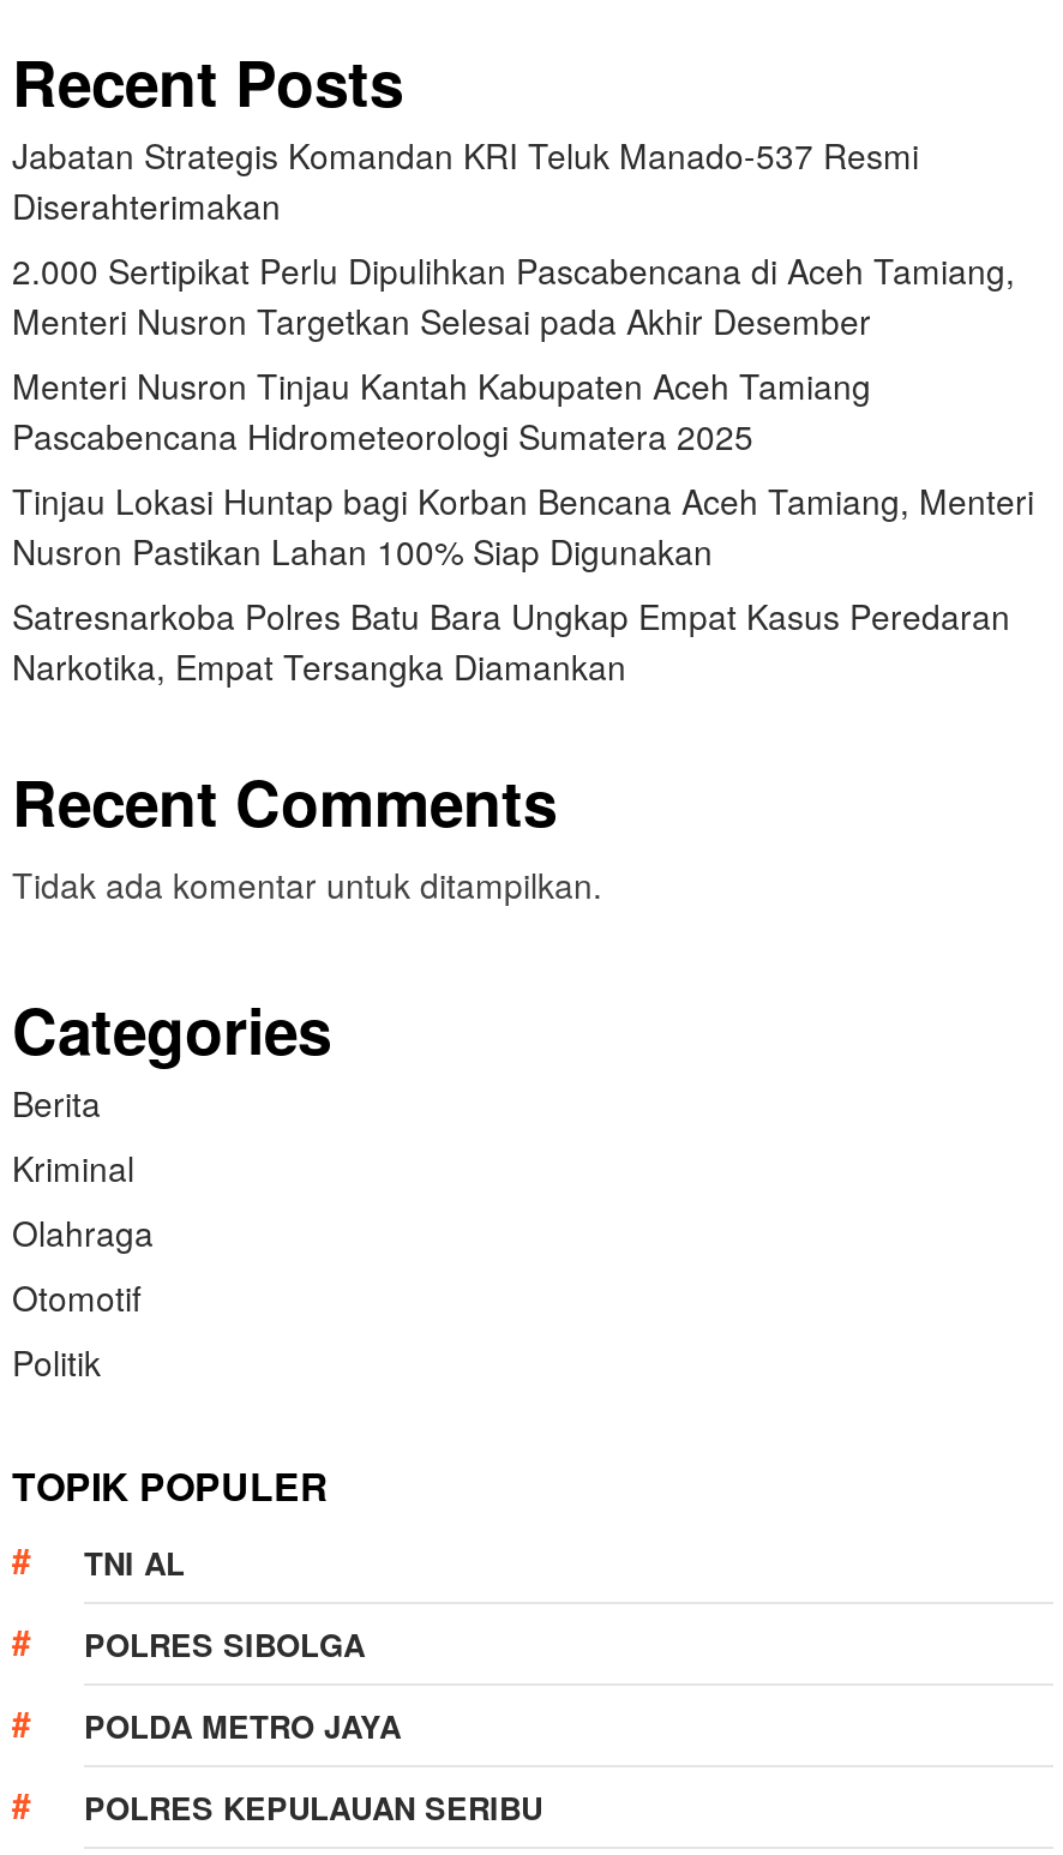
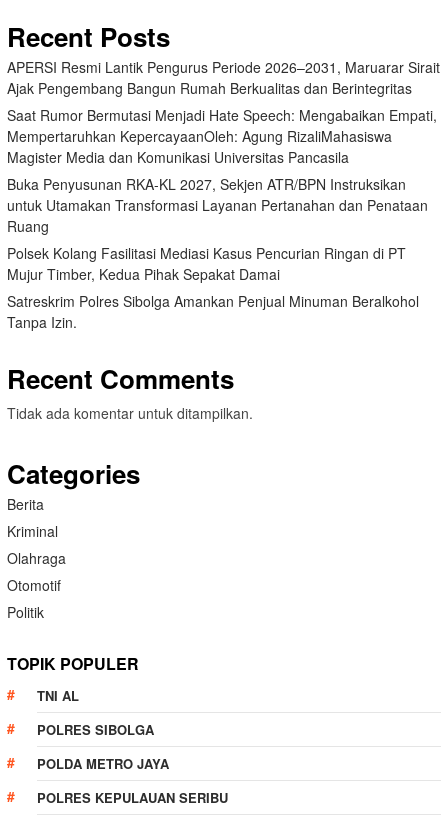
[12,131,1034,690] Jabatan Strategis Komandan KRI Teluk Manado-537 Resmi | Diserahterimakan | 2.000 Sertipikat Perlu Dipulihkan Pascabencana di Aceh Tamiang, | Menteri Nusron Targetkan Selesai pada Akhir Desember | Menteri Nusron Tinjau Kantah Kabupaten Aceh Tamiang | Pascabencana Hidrometeorologi Sumatera 2025 | Tinjau Lokasi Huntap bagi Korban Bencana Aceh Tamiang, Menteri | Nusron Pastikan Lahan 100% Siap Digunakan | Satresnarkoba Polres Batu Bara Ungkap Empat Kasus Peredaran | Narkotika, Empat Tersangka Diamankan -> [7,57,440,332] APERSI Resmi Lantik Pengurus Periode 2026–2031, Maruarar Sirait | Ajak Pengembang Bangun Rumah Berkualitas dan Berintegritas | Saat Rumor Bermutasi Menjadi Hate Speech: Mengabaikan Empati, | Mempertaruhkan KepercayaanOleh: Agung RizaliMahasiswa | Magister Media dan Komunikasi Universitas Pancasila | Buka Penyusunan RKA-KL 2027, Sekjen ATR/BPN Instruksikan | untuk Utamakan Transformasi Layanan Pertanahan dan Penataan | Ruang | Polsek Kolang Fasilitasi Mediasi Kasus Pencurian Ringan di PT | Mujur Timber, Kedua Pihak Sepakat Damai | Satreskrim Polres Sibolga Amankan Penjual Minuman Beralkohol | Tanpa Izin.

